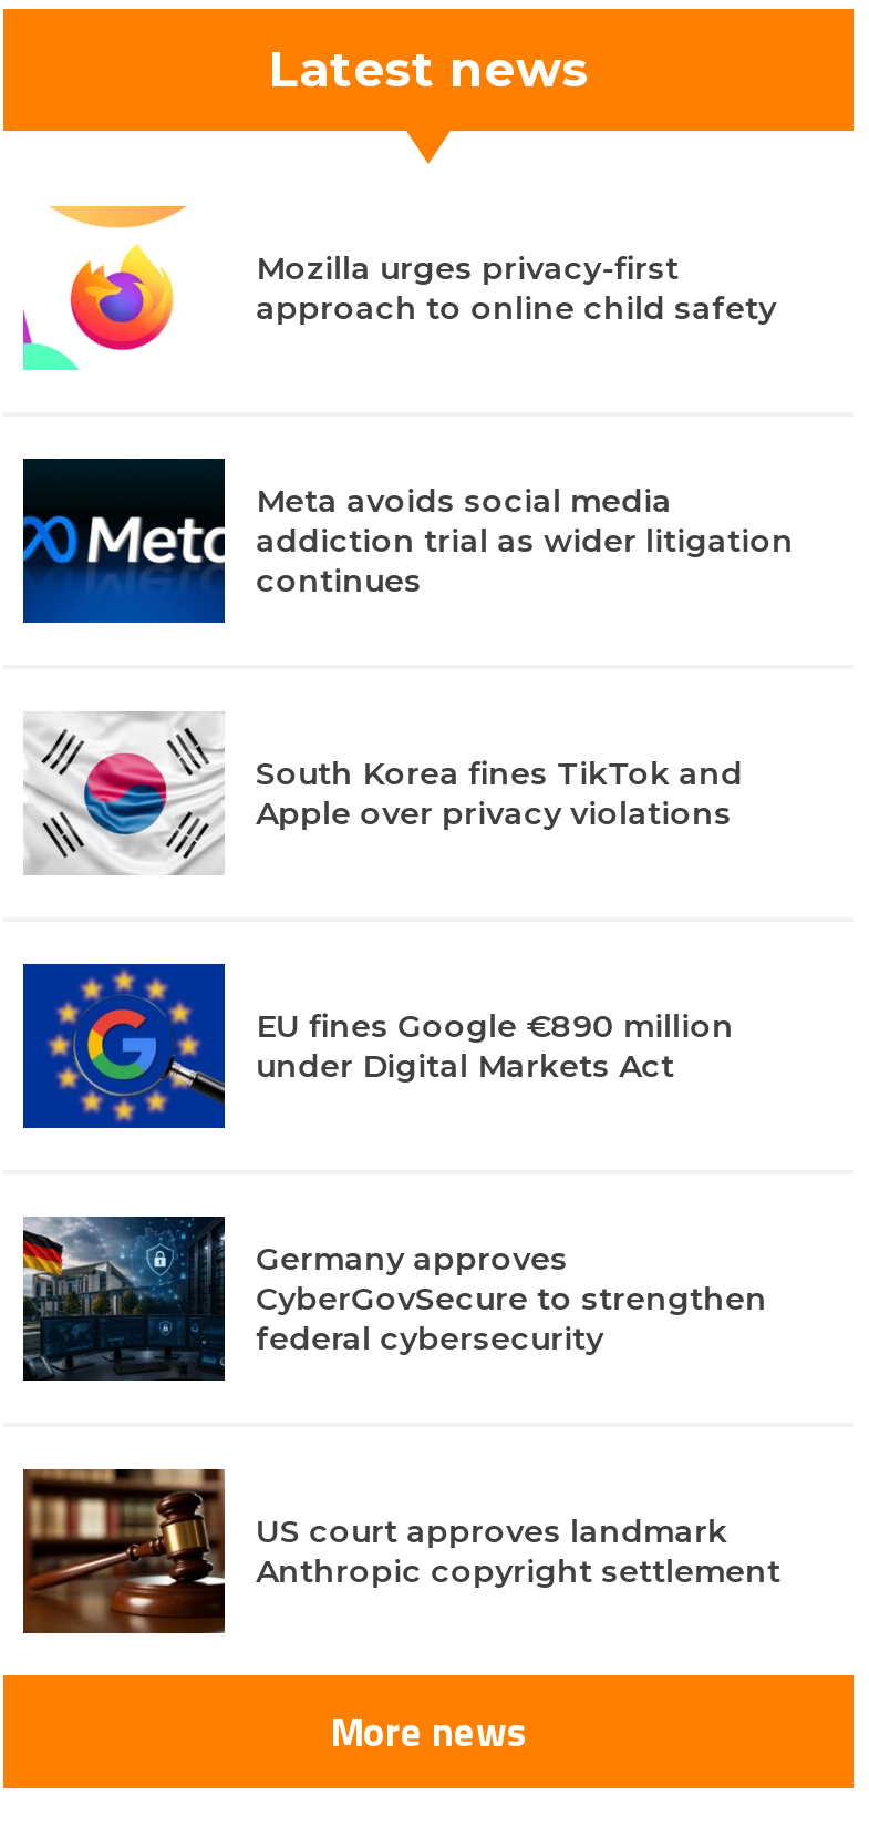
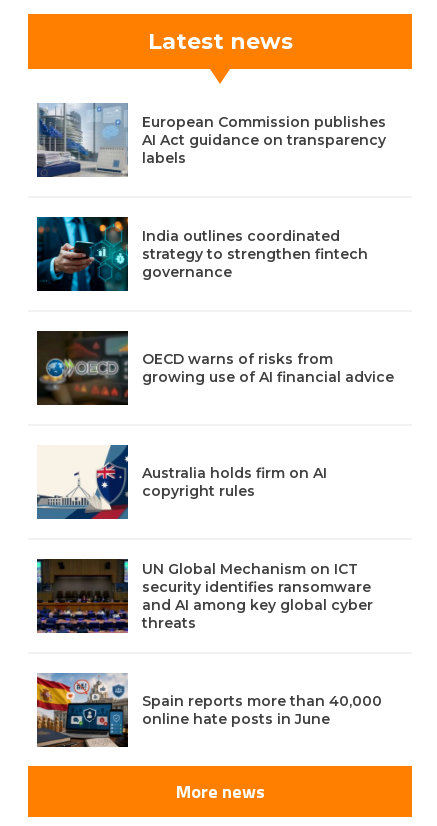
[21,204,776,372] [image] | Mozilla urges privacy-first | approach to online child safety -> [36,102,386,178] [image] | European Commission publishes | AI Act guidance on transparency | labels
[21,456,794,625] [image] | Meta avoids social media | addiction trial as wider litigation | continues -> [36,216,368,292] [image] | India outlines coordinated | strategy to strengthen fintech | governance
[23,711,743,875] [image] | South Korea fines TikTok and | Apple over privacy violations -> [36,330,394,406] [image] | OECD warns of risks from | growing use of AI financial advice
[21,962,734,1130] [image] | EU fines Google €890 million | under Digital Markets Act -> [36,445,327,520] [image] | Australia holds firm on AI | copyright rules
[21,1214,767,1383] [image] | Germany approves | CyberGovSecure to strengthen | federal cybersecurity -> [36,558,373,634] [image] | UN Global Mechanism on ICT | security identifies ransomware | and AI among key global cyber | threats
[21,1467,781,1633] [image] | US court approves landmark | Anthropic copyright settlement -> [36,672,382,747] [image] | Spain reports more than 40,000 | online hate posts in June

